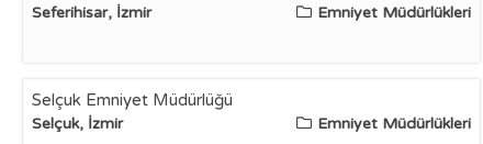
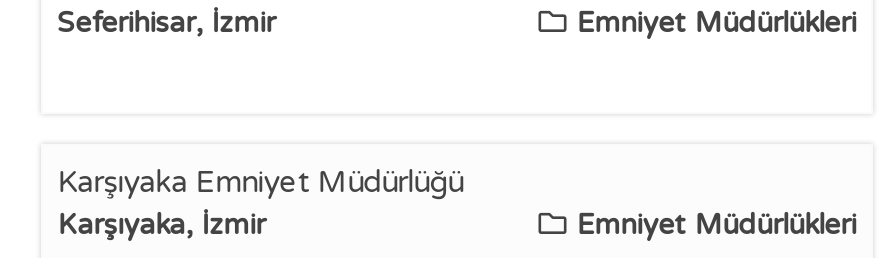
[32,90,233,110] Selçuk Emniyet Müdürlüğü -> [57,164,463,200] Karşıyaka Emniyet Müdürlüğü
[32,114,123,133] Selçuk, İzmir -> [57,208,265,242] Karşıyaka, İzmir

